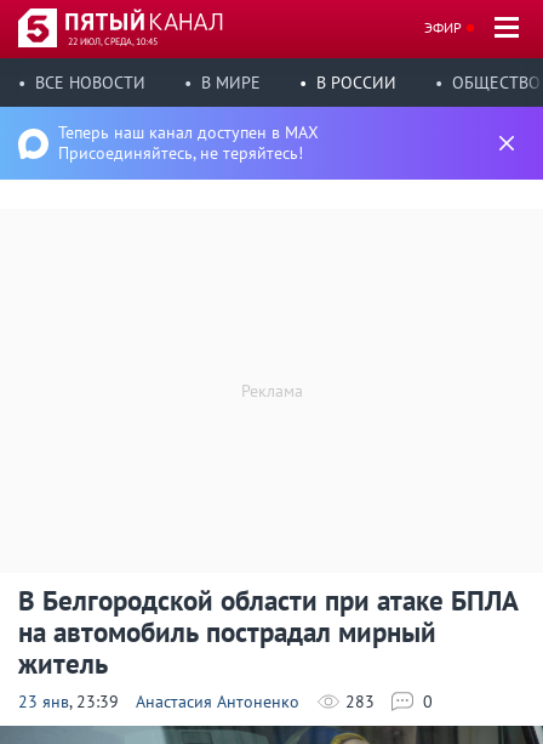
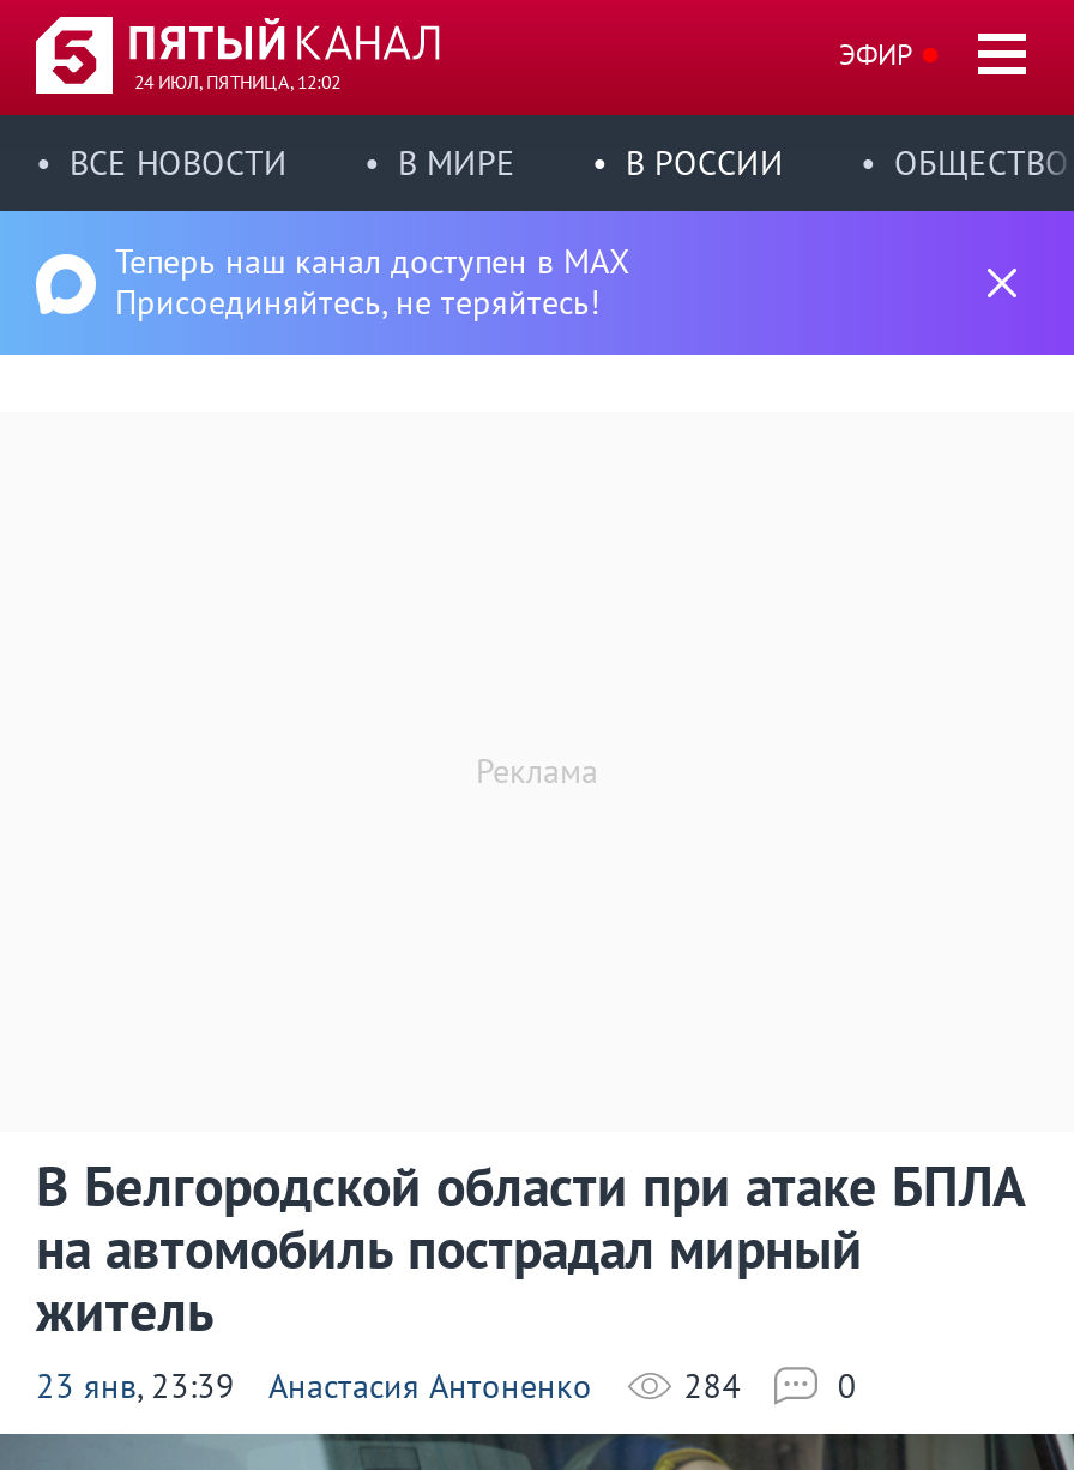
[68,35,158,47] 22 ИЮЛ, СРЕДА, 10:45 -> [134,70,340,94] 24 ИЮЛ, ПЯТНИЦА, 12:02
[346,691,375,712] 283 -> [684,1364,741,1408] 284

